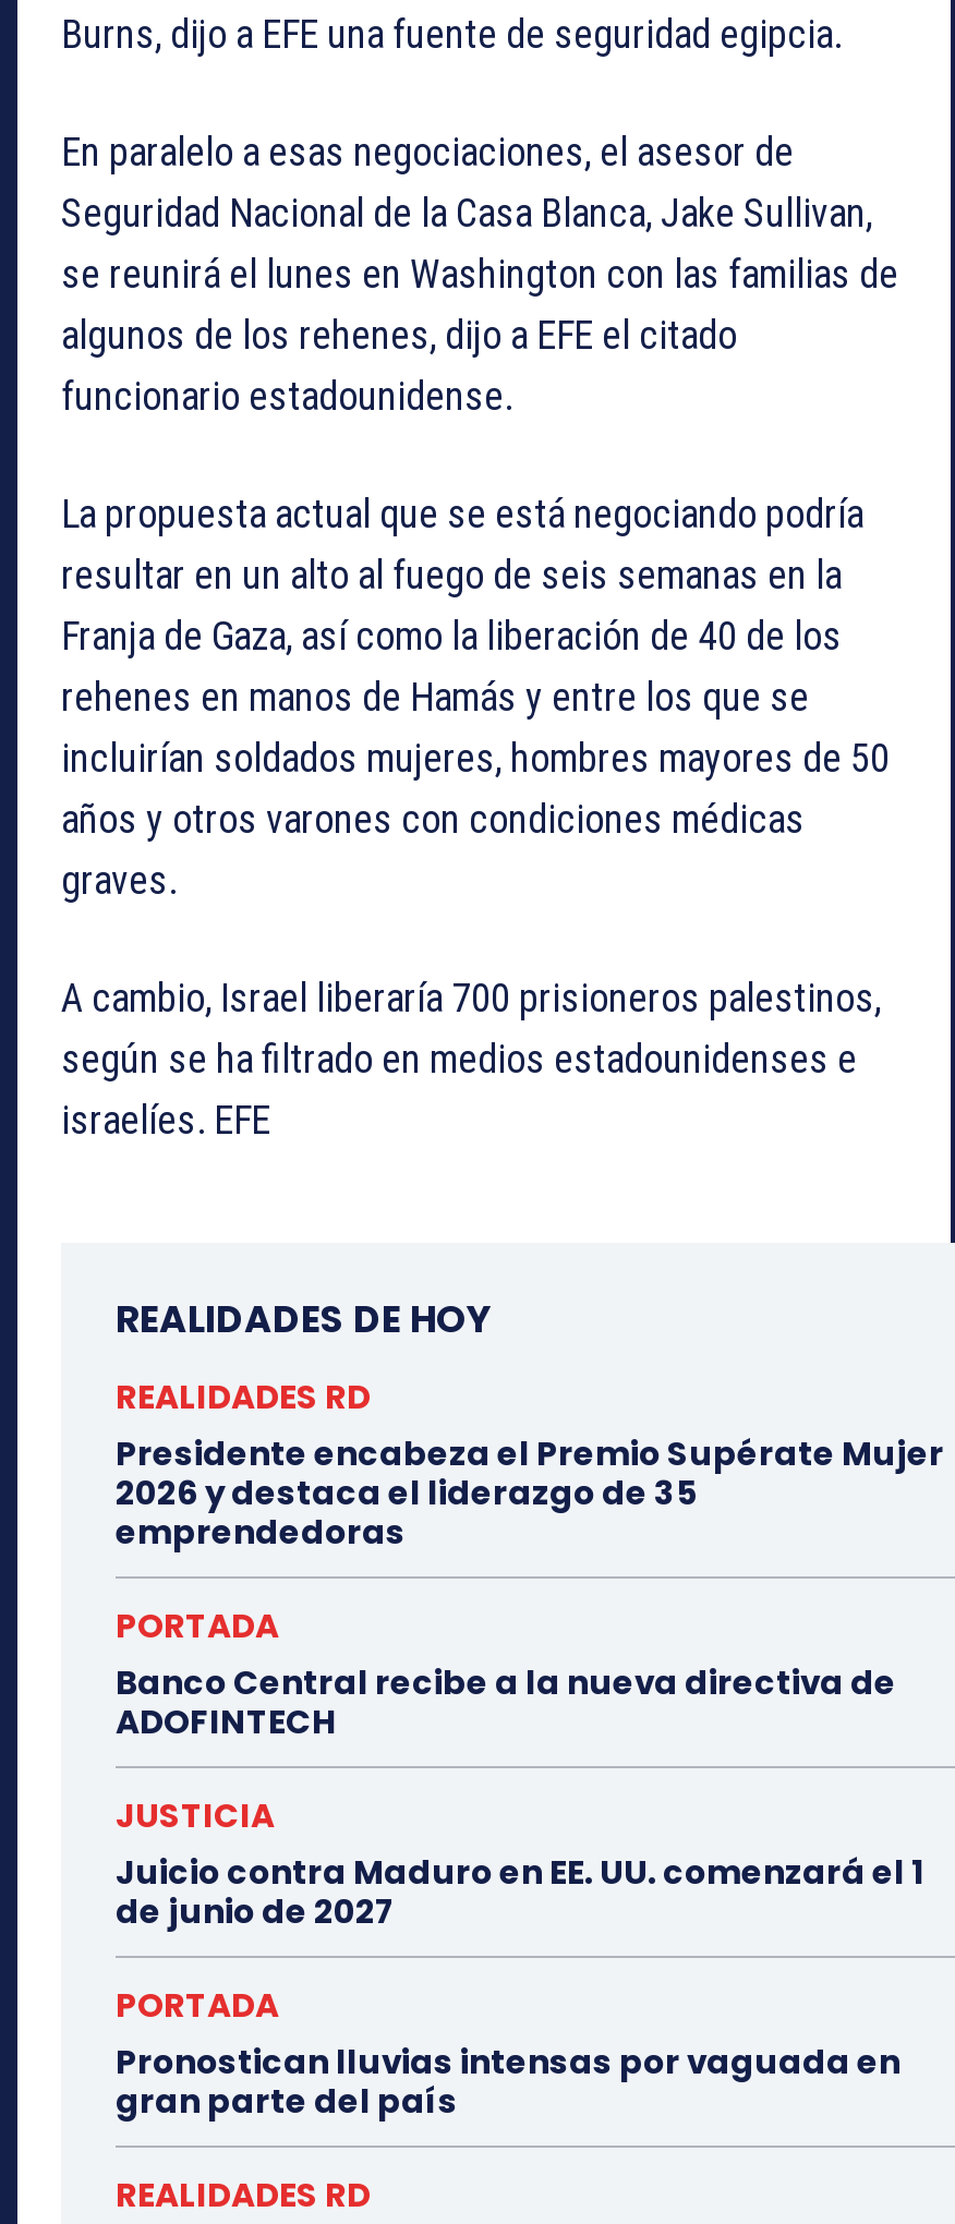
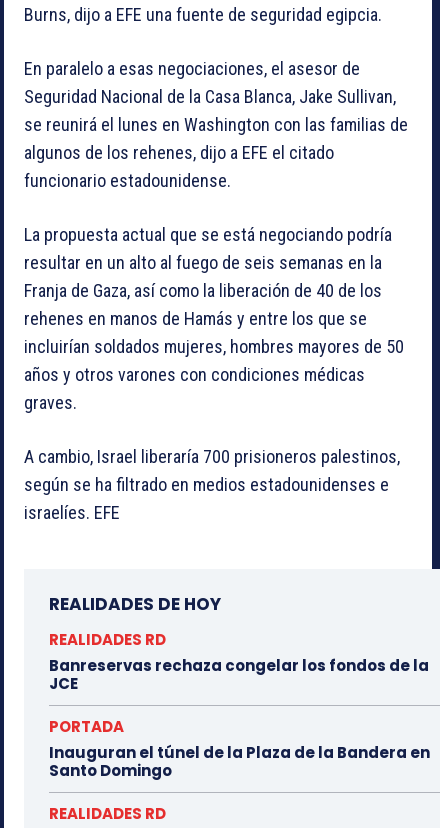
[116,1429,944,1553] Presidente encabeza el Premio Supérate Mujer | 2026 y destaca el liderazgo de 35 | emprendedoras -> [49,655,429,694] Banreservas rechaza congelar los fondos de la | JCE
[116,1658,924,2122] Banco Central recibe a la nueva directiva de | ADOFINTECH | JUSTICIA | Juicio contra Maduro en EE. UU. comenzará el 1 | de junio de 2027 | PORTADA | Pronostican lluvias intensas por vaguada en | gran parte del país -> [49,742,430,781] Inauguran el túnel de la Plaza de la Bandera en | Santo Domingo

